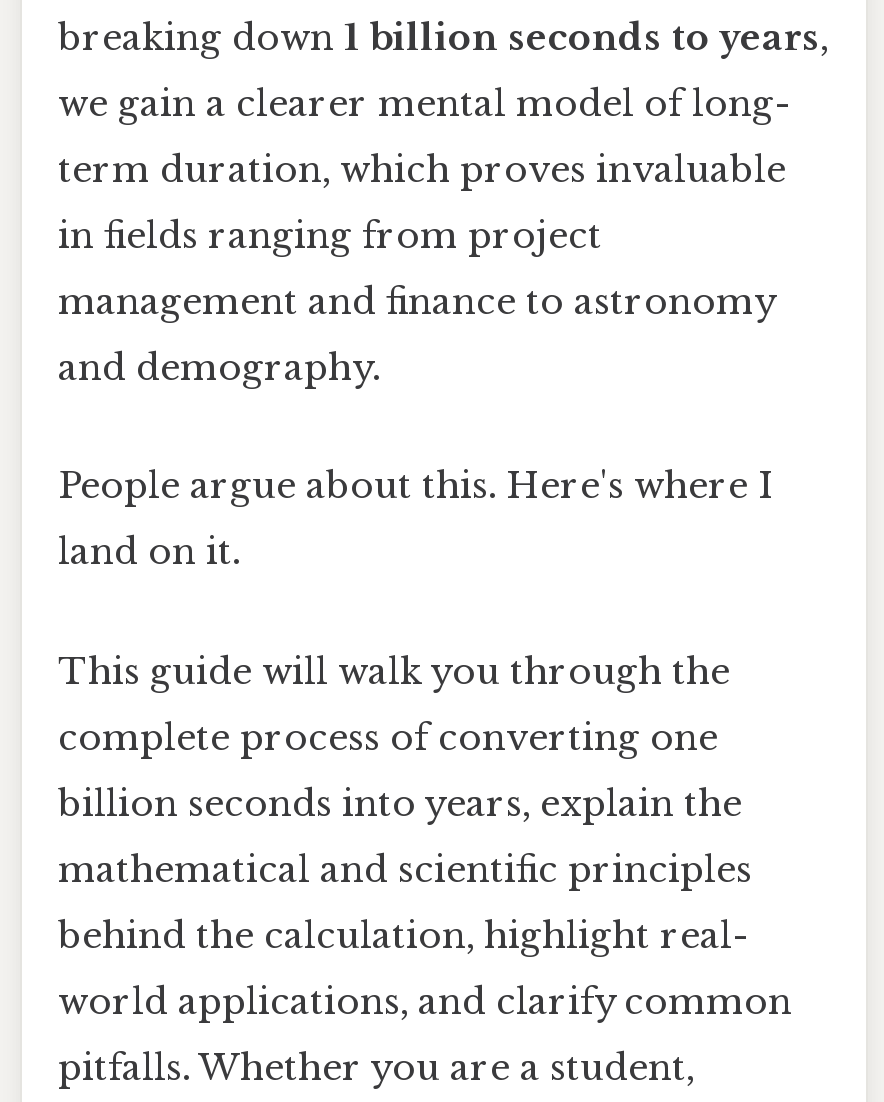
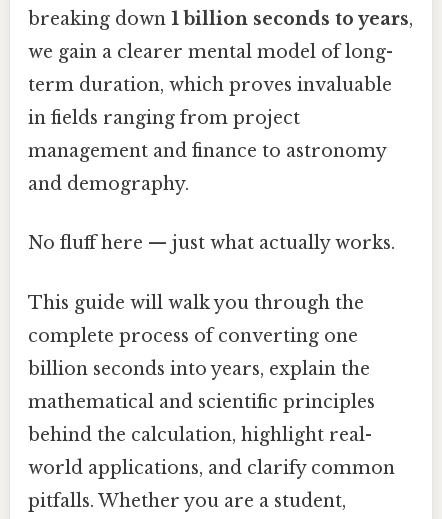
[58,465,774,575] People argue about this. Here's where I | land on it. -> [28,232,395,254] No fluff here — just what actually works.

